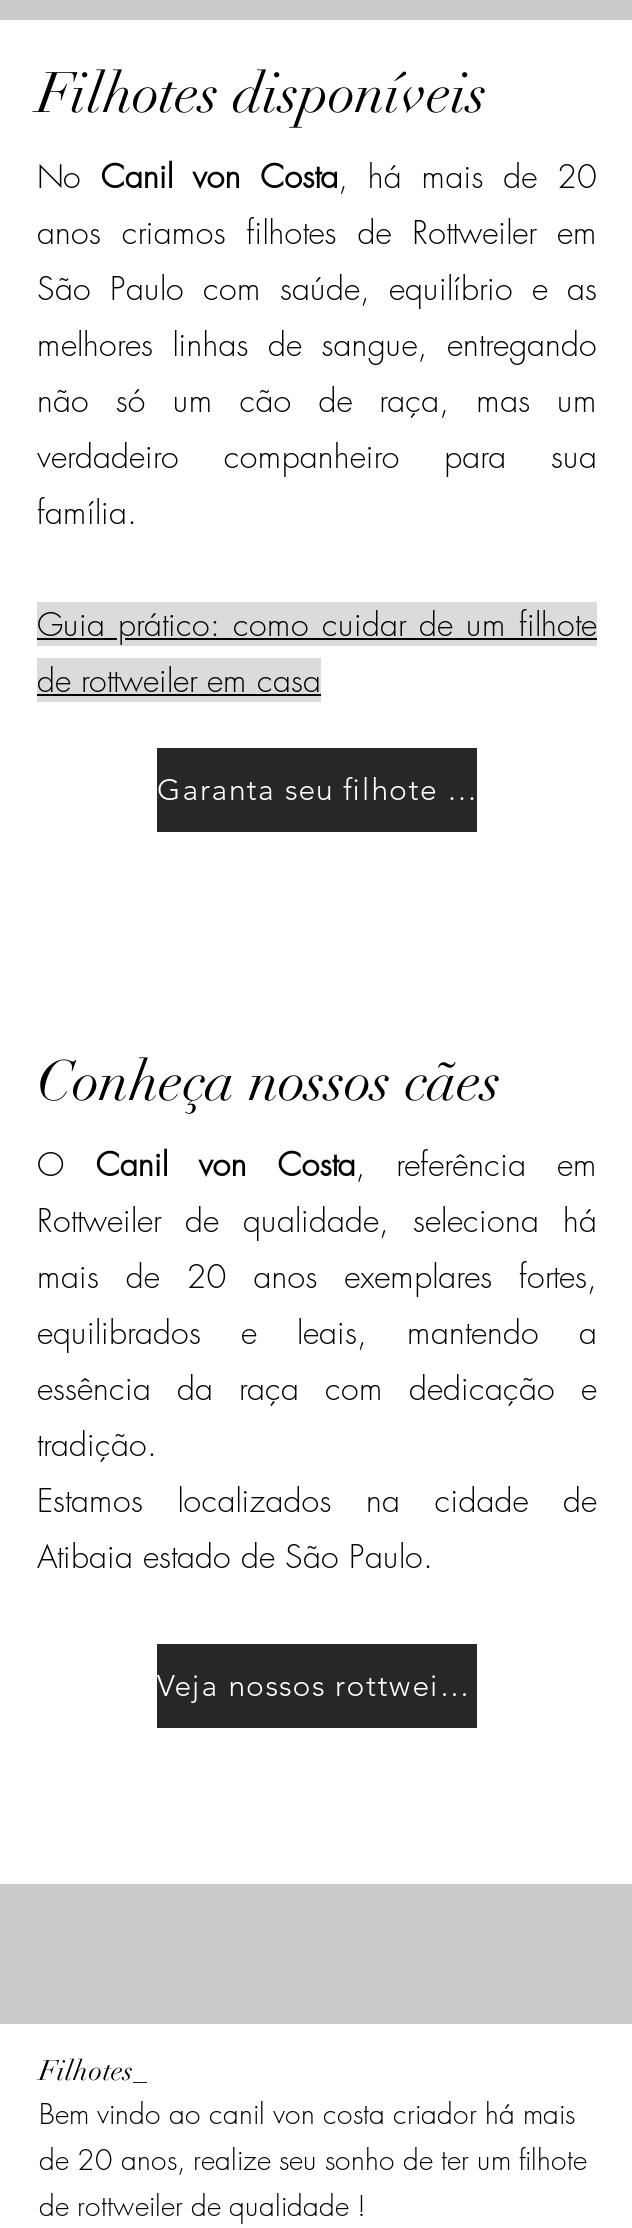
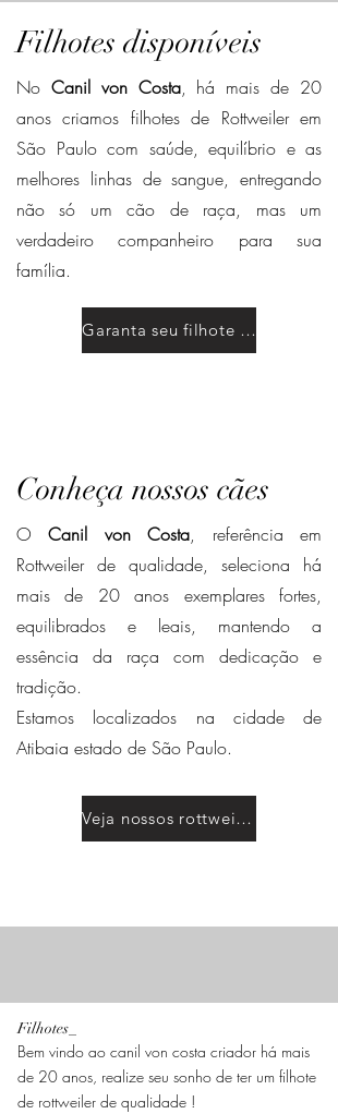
[37,601,597,701] Guia prático: como cuidar de um filhote | de rottweiler em casa -> none

